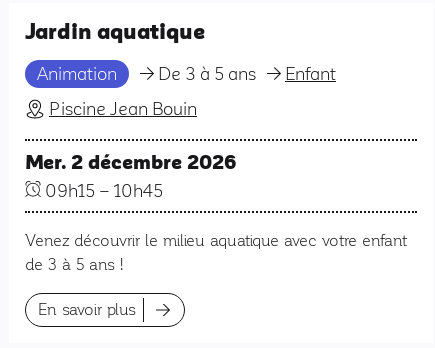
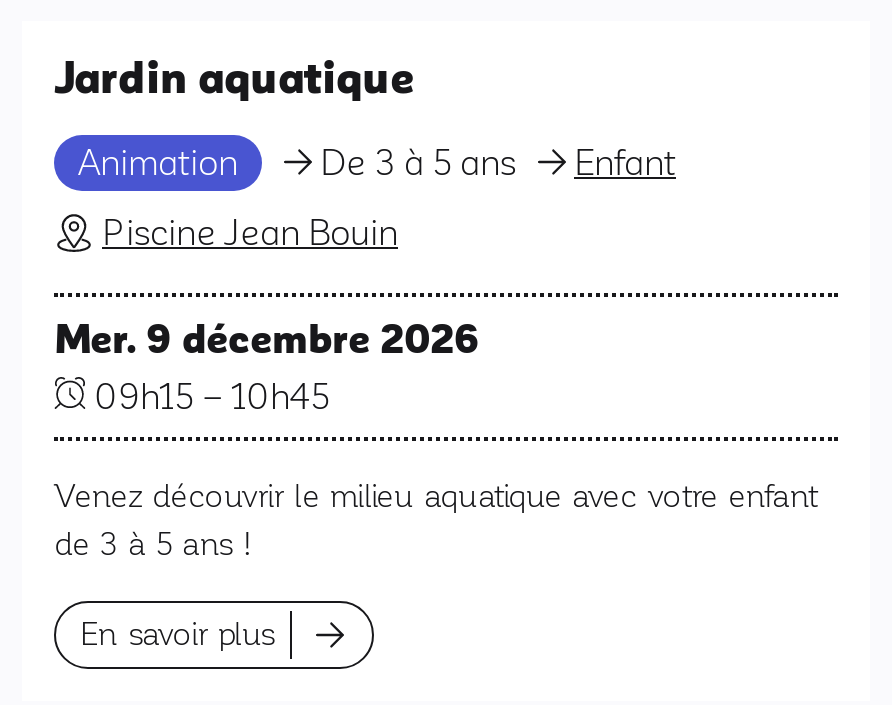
[25,151,237,174] Mer. 2 décembre 2026 -> [54,317,480,363] Mer. 9 décembre 2026

